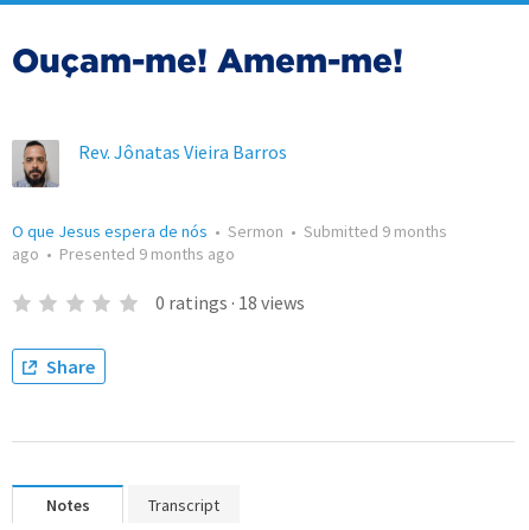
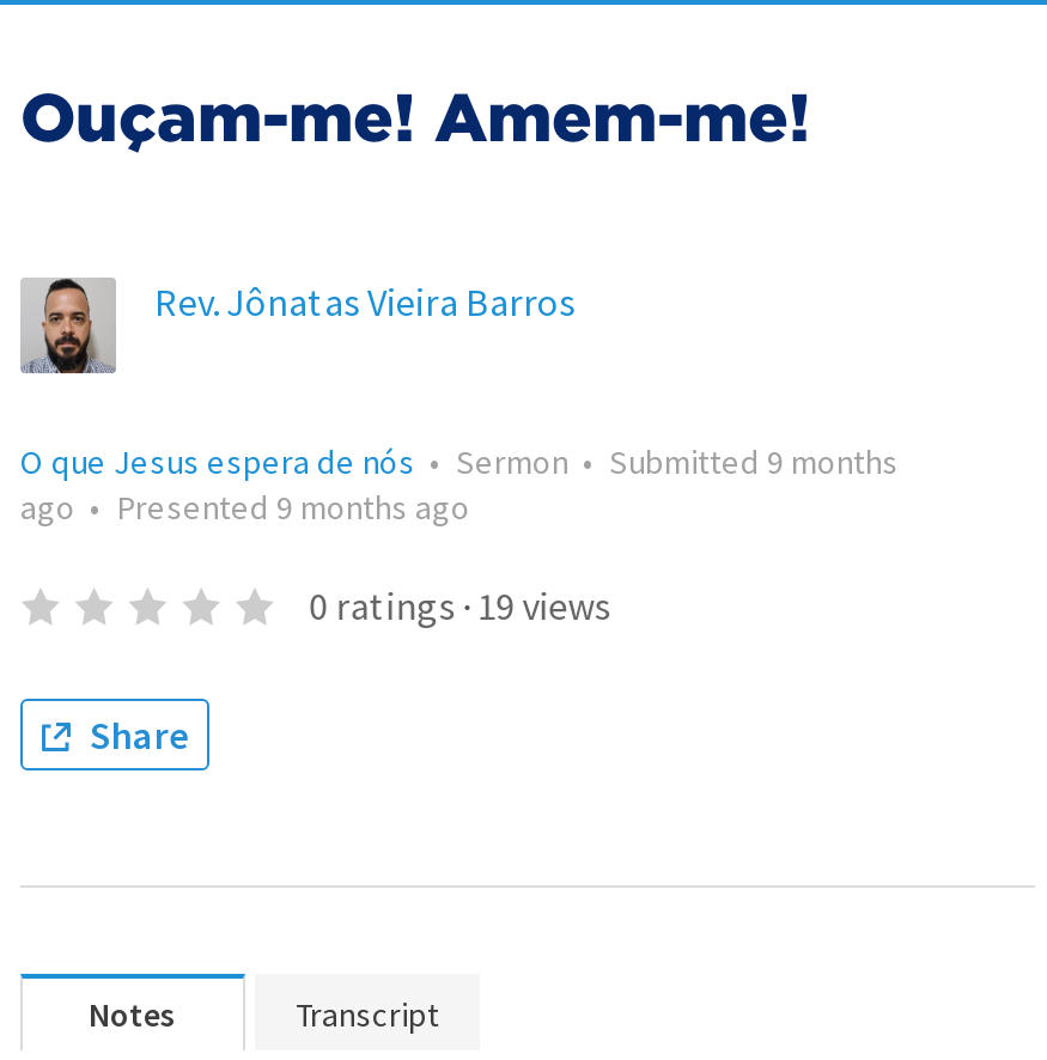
[155,290,304,314] 0 ratings · 18 views -> [309,581,611,629] 0 ratings · 19 views

